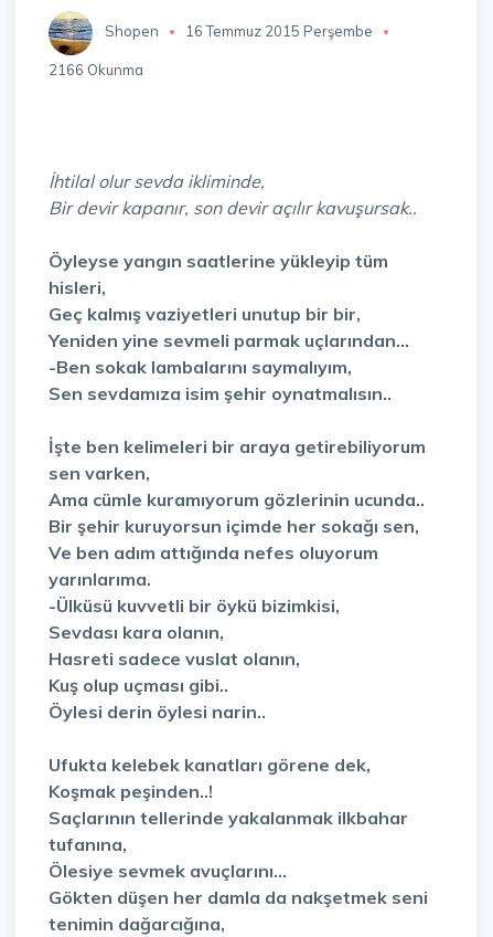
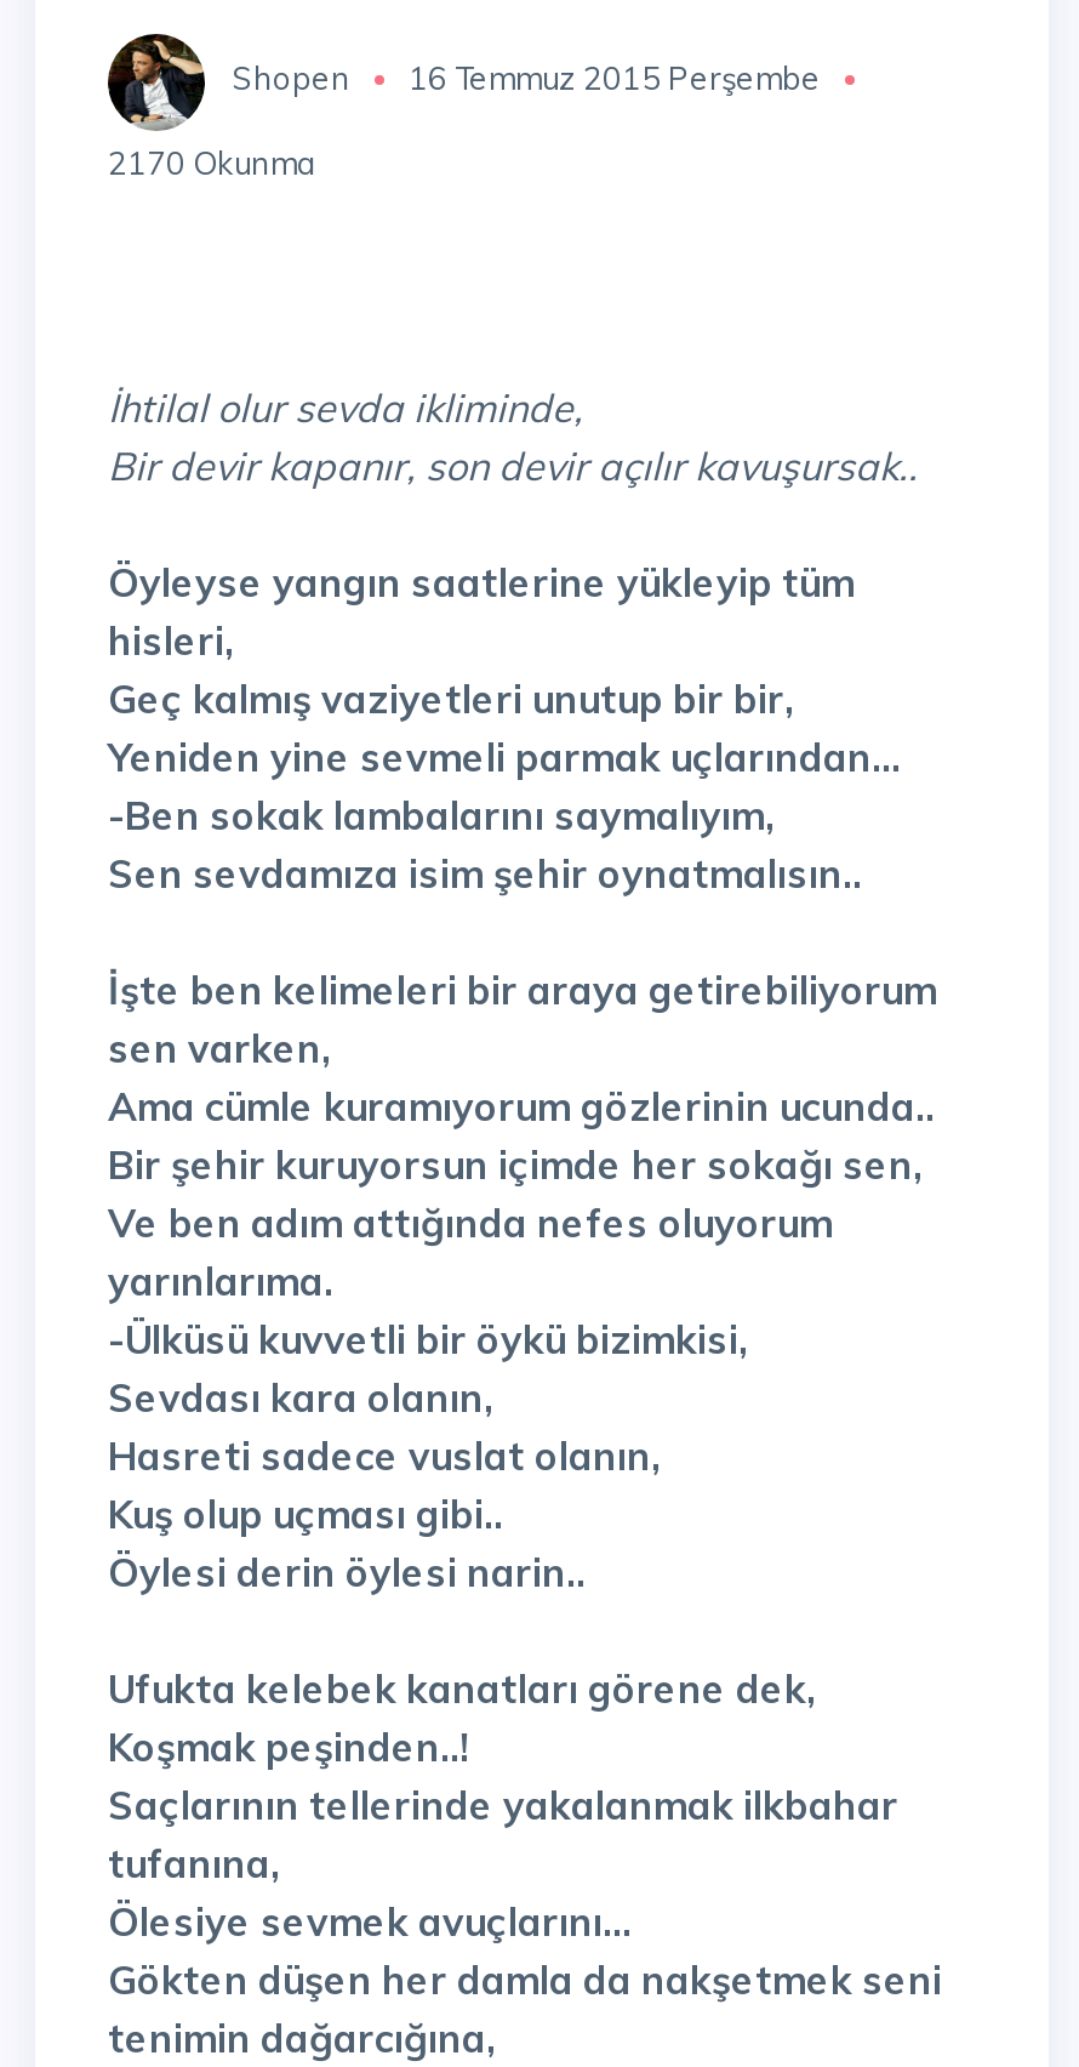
[47,11,143,78] [image] | 2166 Okunma -> [105,32,316,181] [image] | 2170 Okunma

